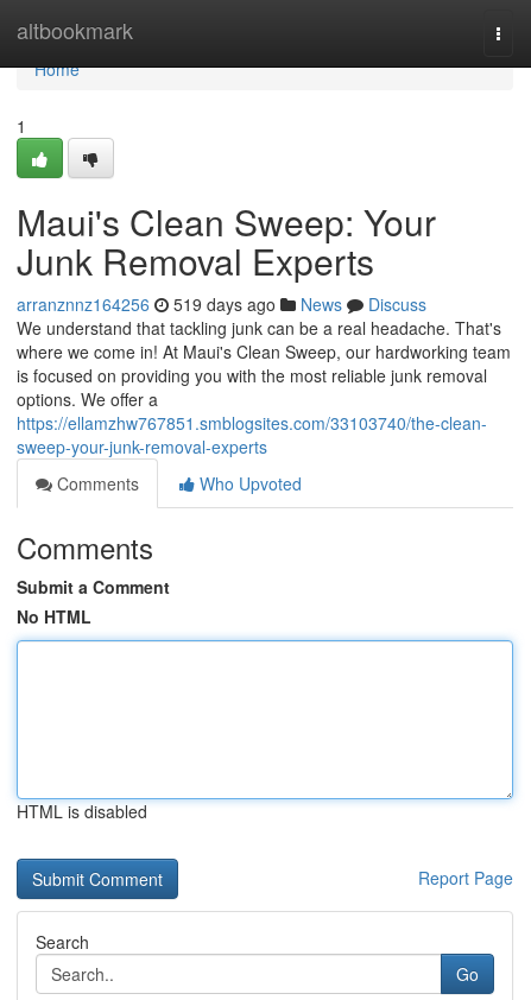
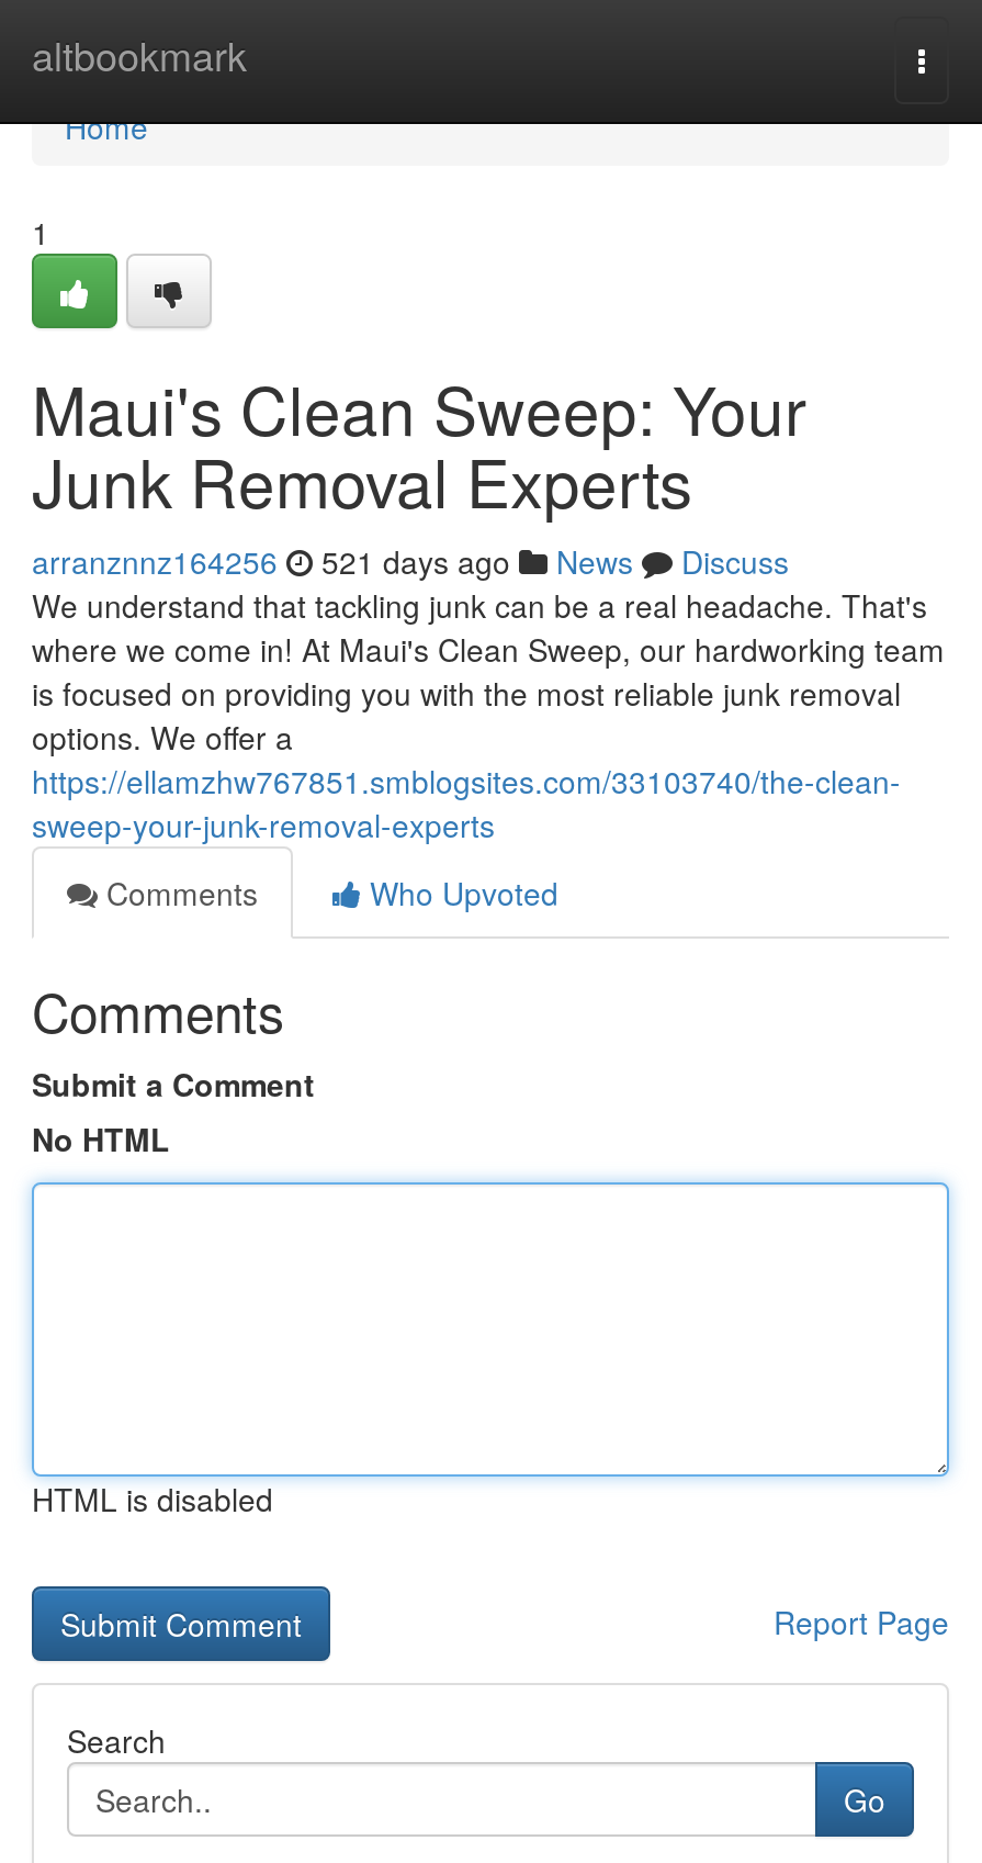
[17,292,426,316] arranznnz164256 519 days ago News Discuss -> [32,539,789,583] arranznnz164256 521 days ago News Discuss

